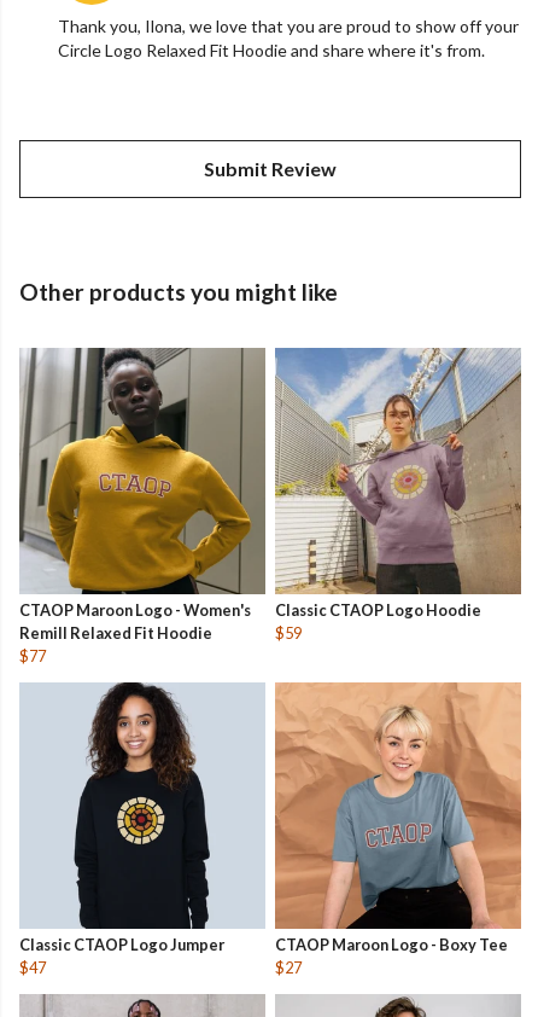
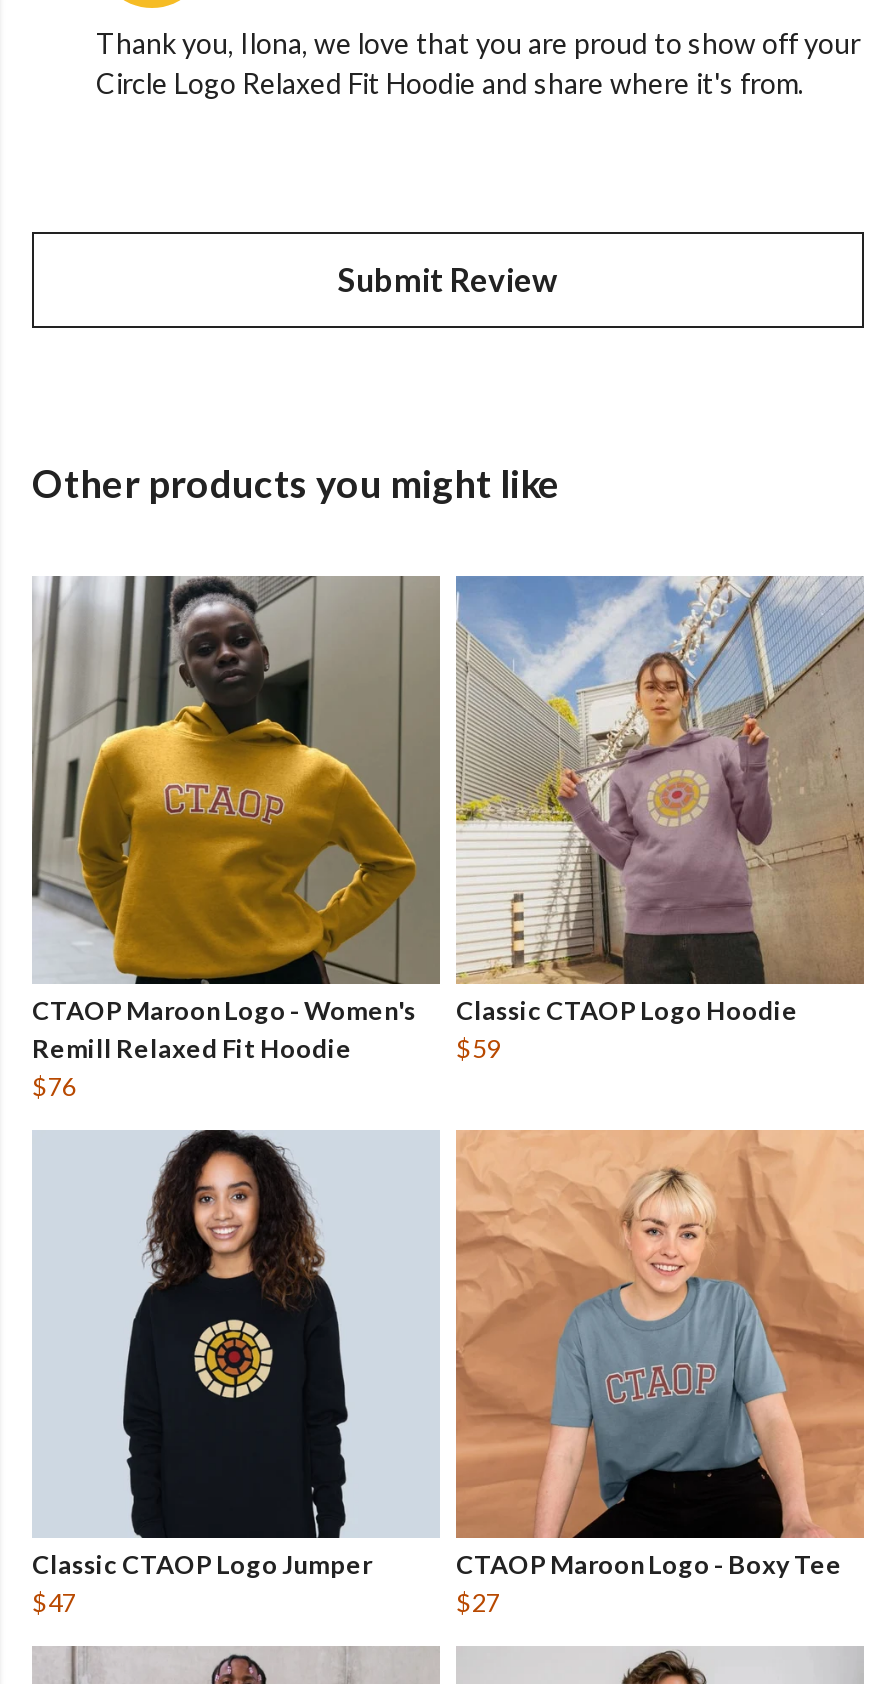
[19,646,46,666] $77 -> [32,1070,76,1102] $76

